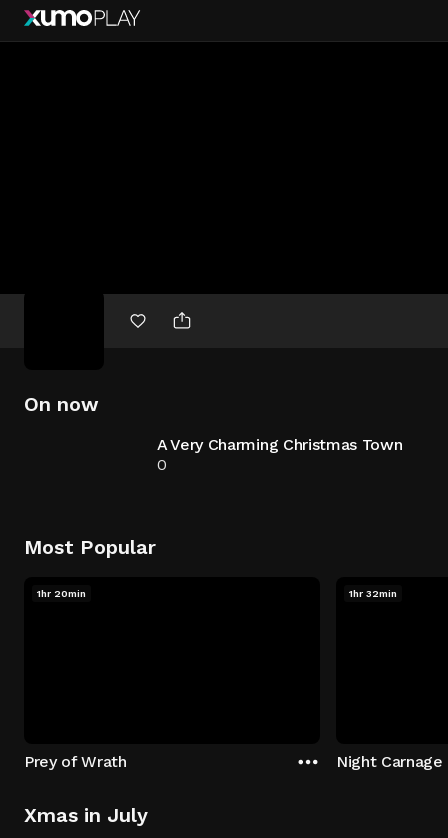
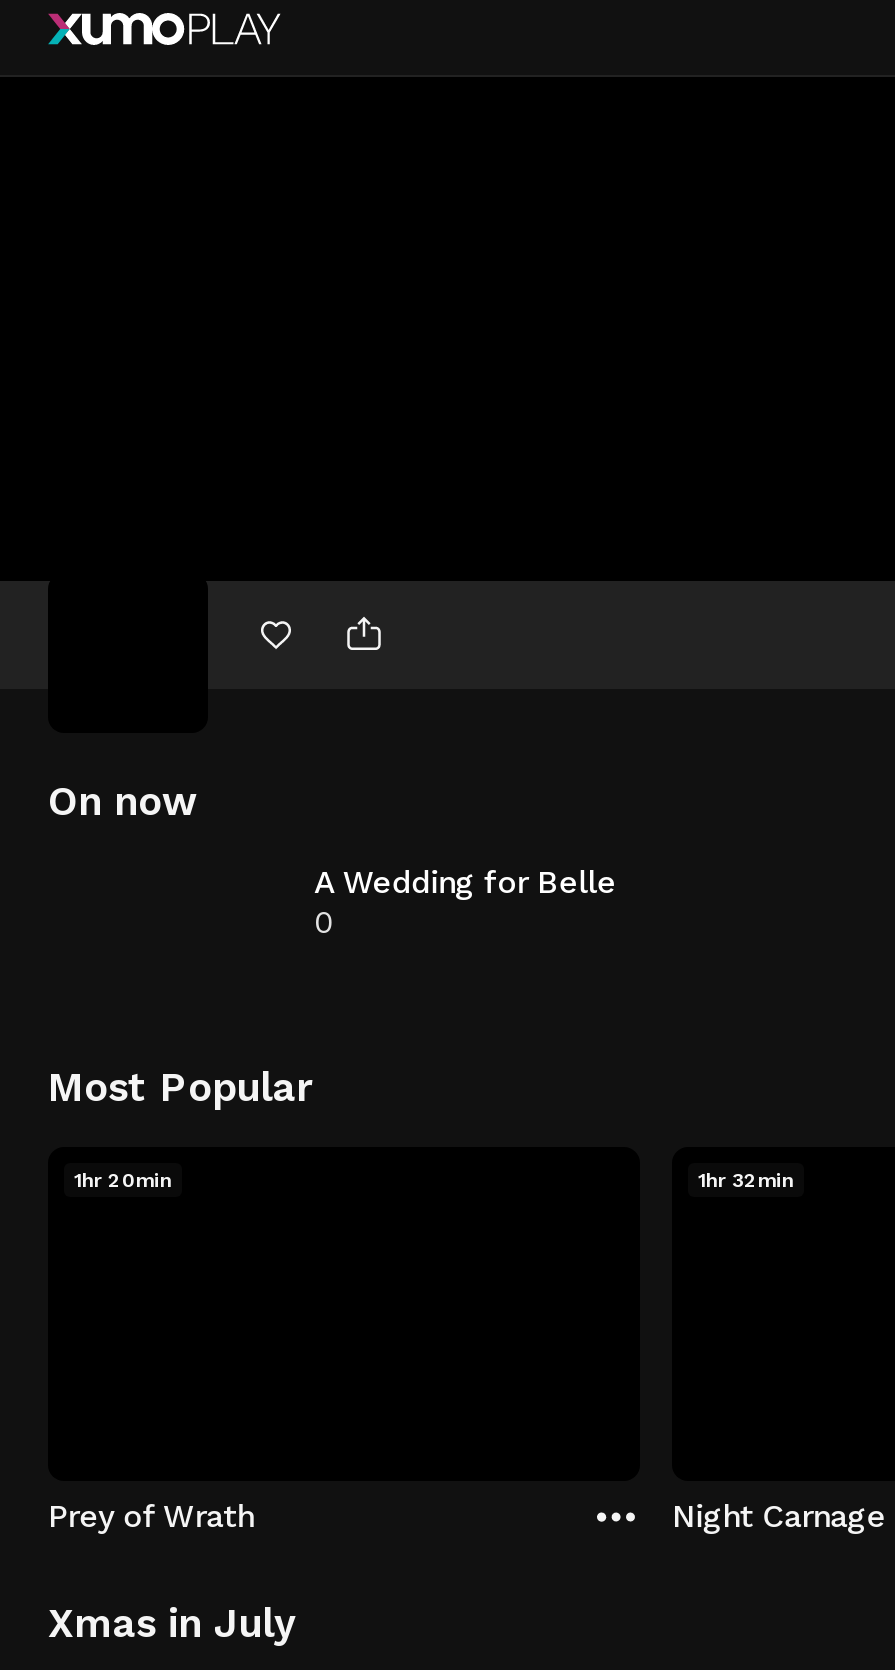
[157,435,402,454] A Very Charming Christmas Town -> [314,863,616,901] A Wedding for Belle

